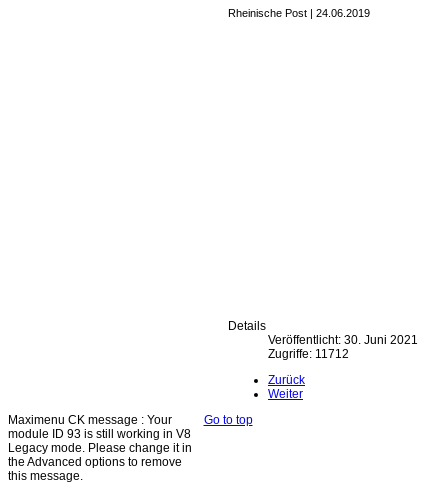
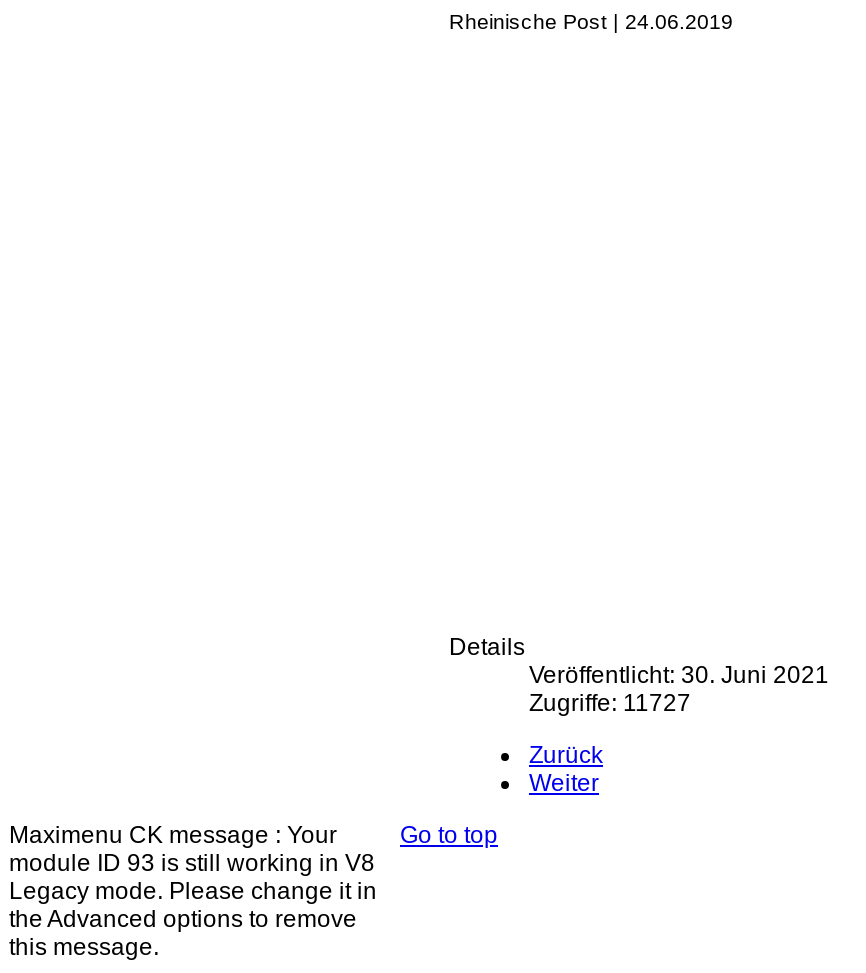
[268,347,349,361] Zugriffe: 11712 -> [529,689,691,717] Zugriffe: 11727

